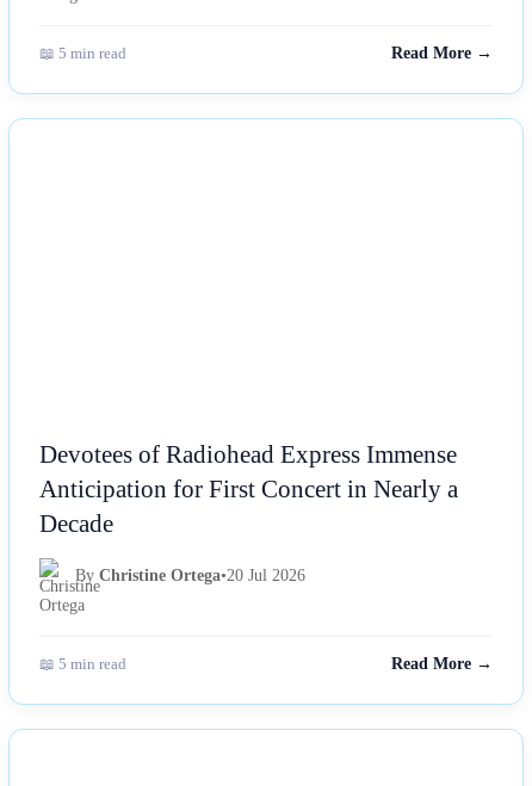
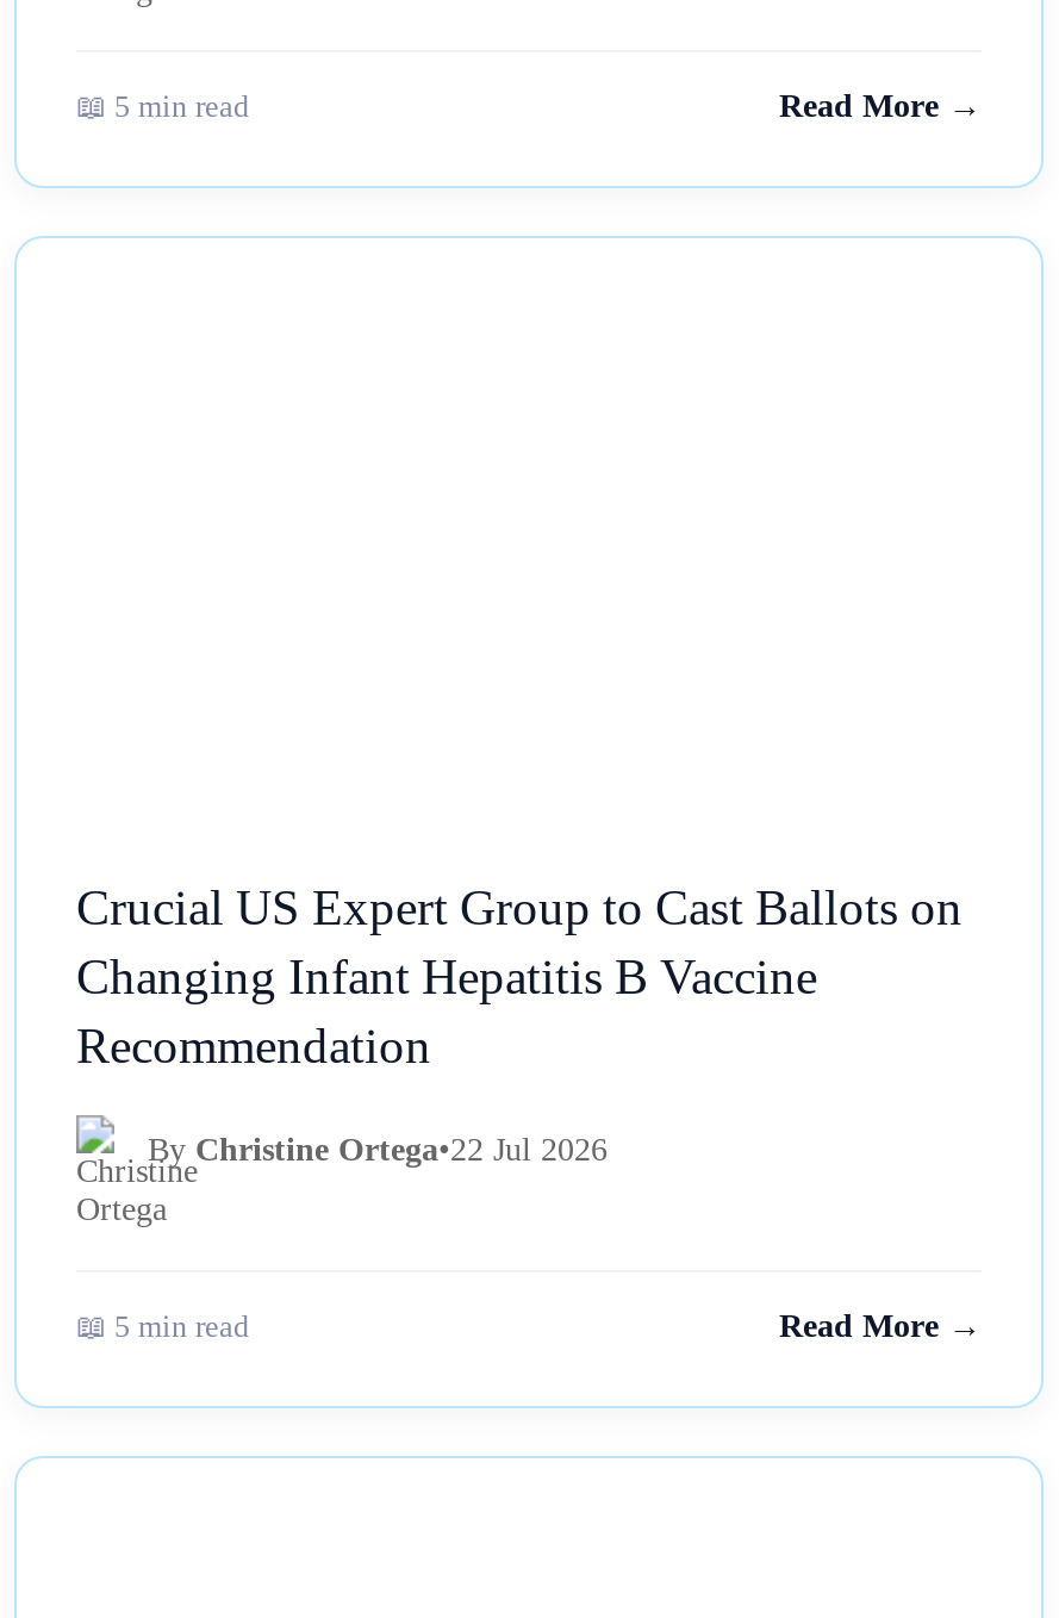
[39,440,458,537] Devotees of Radiohead Express Immense | Anticipation for First Concert in Nearly a | Decade -> [76,880,963,1073] Crucial US Expert Group to Cast Ballots on | Changing Infant Hepatitis B Vaccine | Recommendation
[75,567,305,585] By Christine Ortega•20 Jul 2026 -> [148,1132,608,1168] By Christine Ortega•22 Jul 2026

